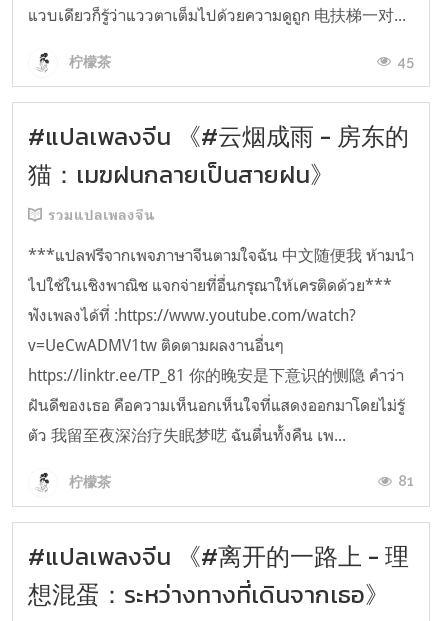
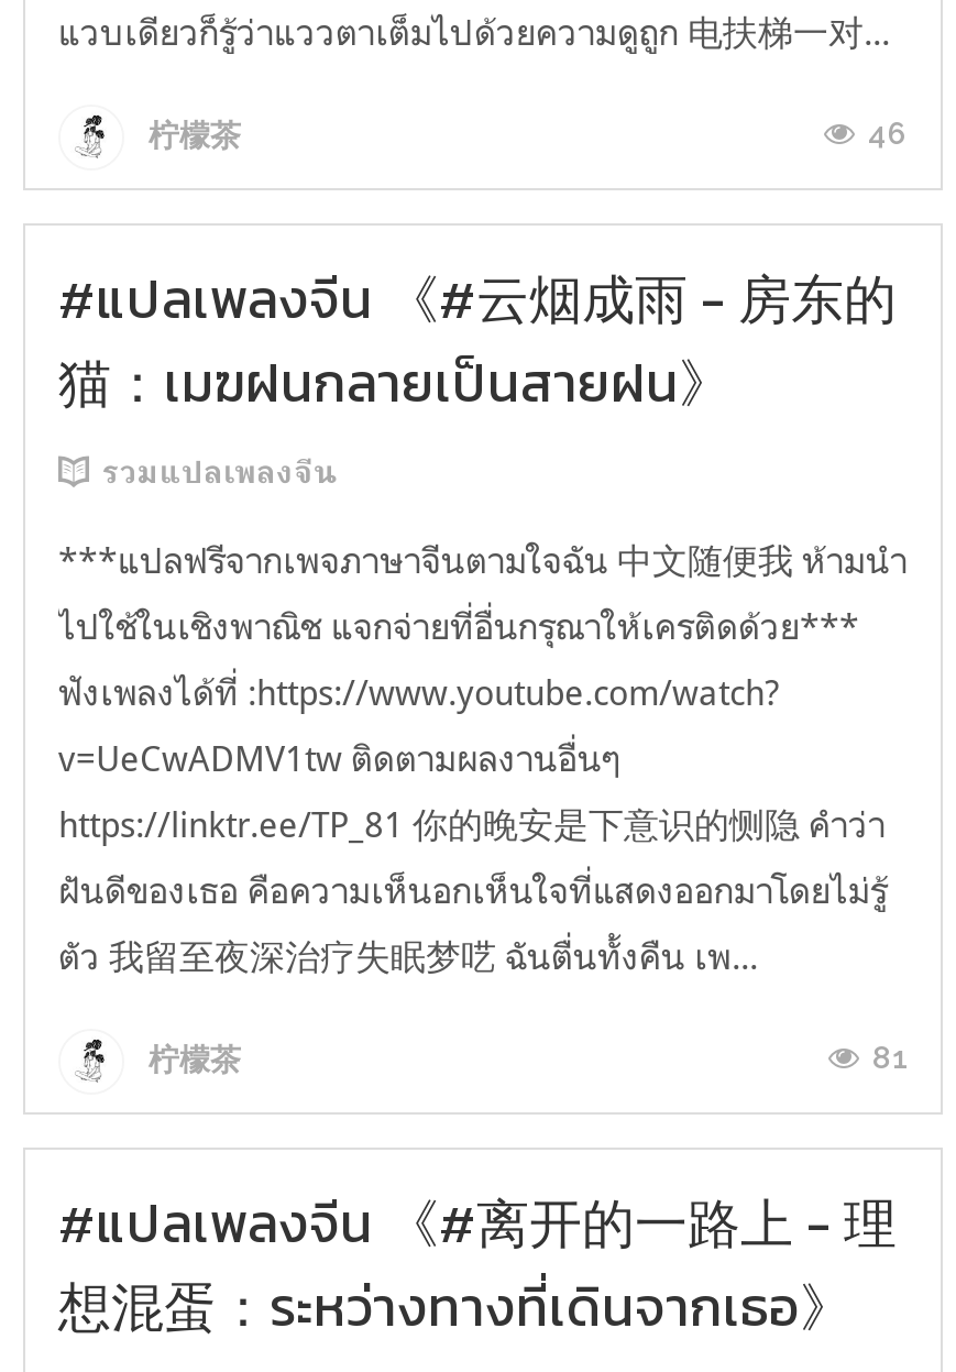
[397,53,414,69] 45 -> [868,116,908,151] 46

